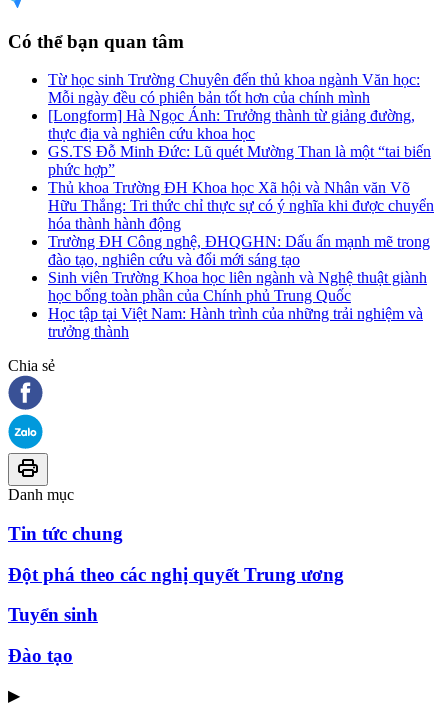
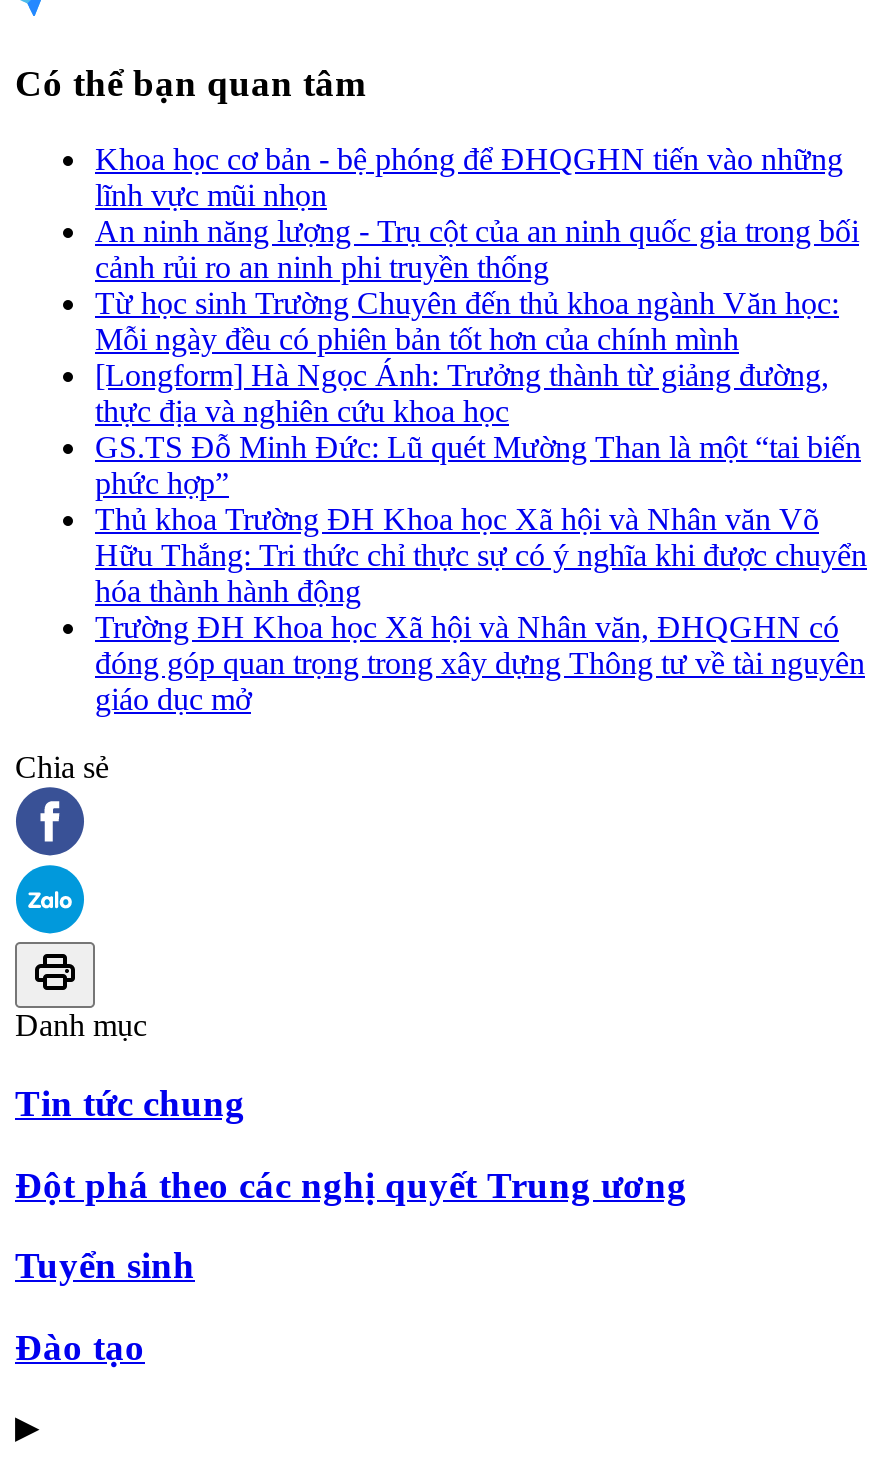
none -> [95,143,859,285] Khoa học cơ bản - bệ phóng để ĐHQGHN tiến vào những | lĩnh vực mũi nhọn | An ninh năng lượng - Trụ cột của an ninh quốc gia trong bối | cảnh rủi ro an ninh phi truyền thống
moved [48,71,434,232] -> [95,287,867,609]: Từ học sinh Trường Chuyên đến thủ khoa ngành Văn học: | Mỗi ngày đều có phiên bản tốt hơn của chính mình | [Longform] Hà Ngọc Ánh: Trưởng thành từ giảng đường, | ... | Hữu Thắng: Tri thức chỉ thực sự có ý nghĩa khi được chuyển | hóa thành hành động
[48,233,430,340] Trường ĐH Công nghệ, ĐHQGHN: Dấu ấn mạnh mẽ trong | đào tạo, nghiên cứu và đổi mới sáng tạo | Sinh viên Trường Khoa học liên ngành và Nghệ thuật giành | học bổng toàn phần của Chính phủ Trung Quốc | Học tập tại Việt Nam: Hành trình của những trải nghiệm và | trưởng thành -> [95,611,865,717] Trường ĐH Khoa học Xã hội và Nhân văn, ĐHQGHN có | đóng góp quan trọng trong xây dựng Thông tư về tài nguyên | giáo dục mở

